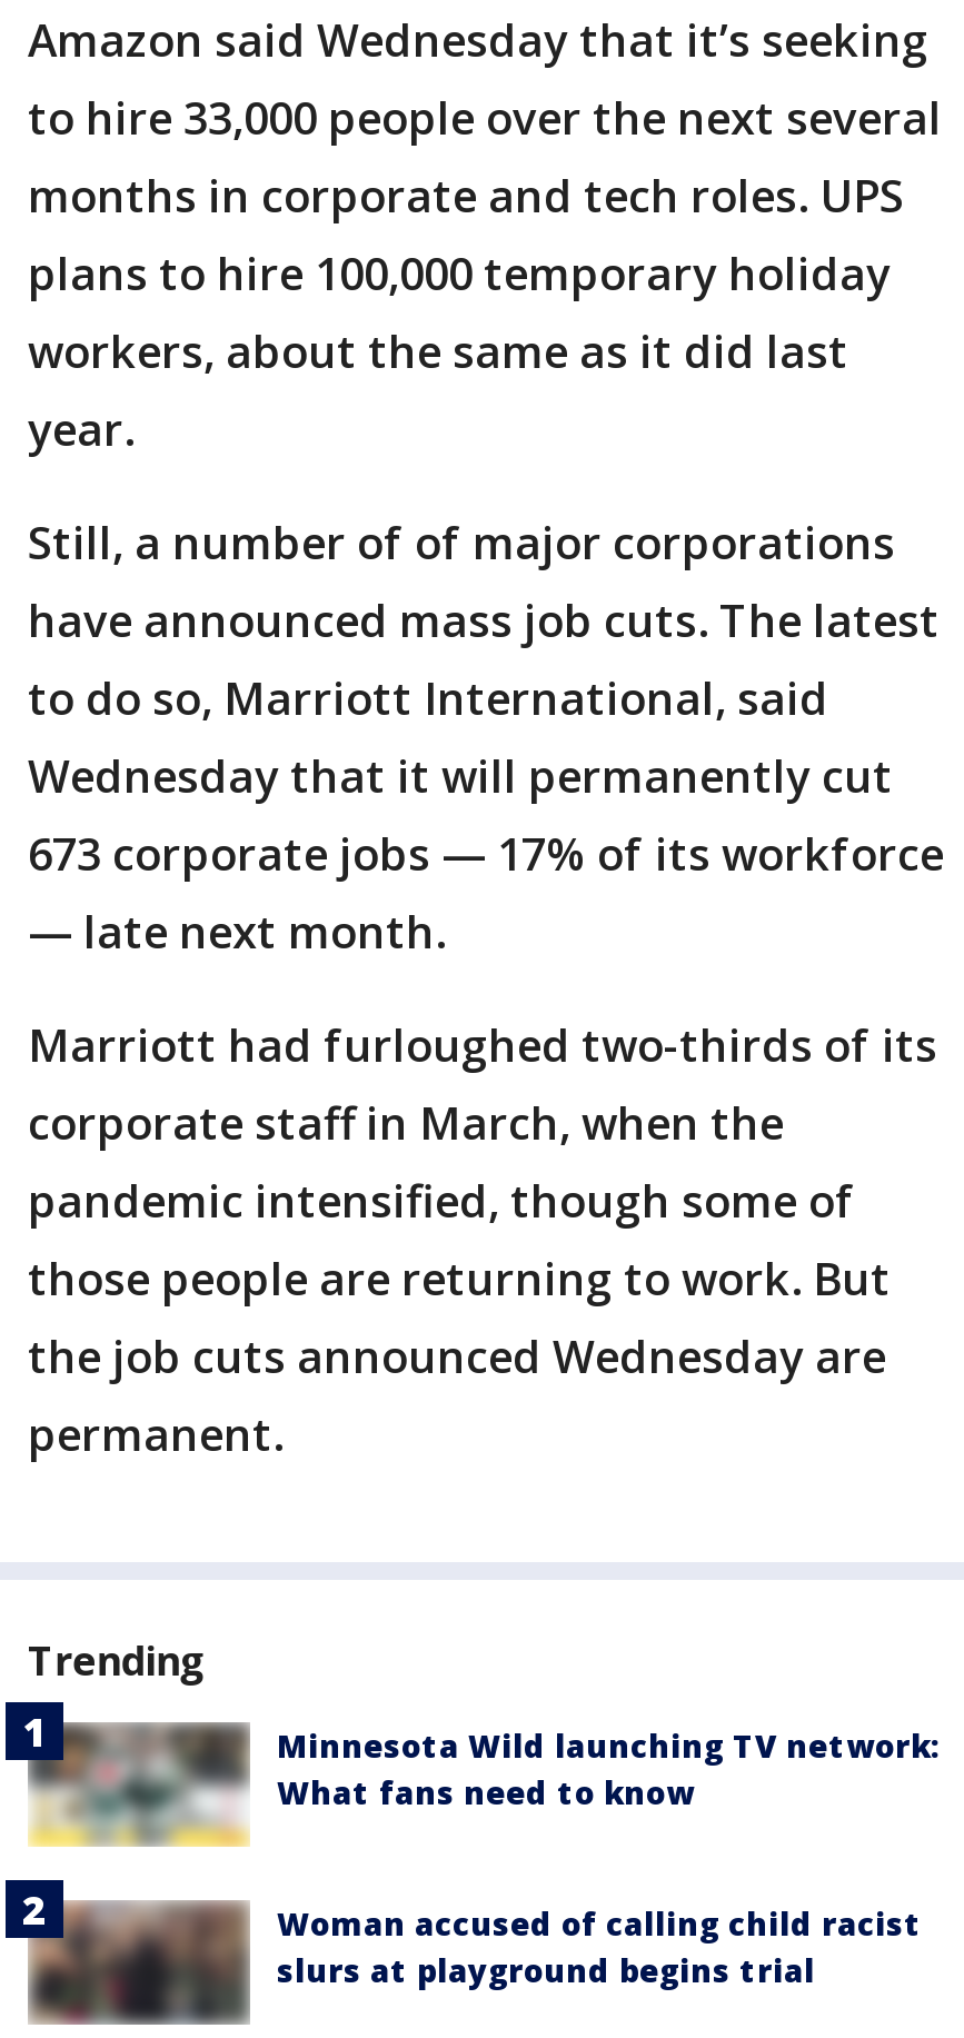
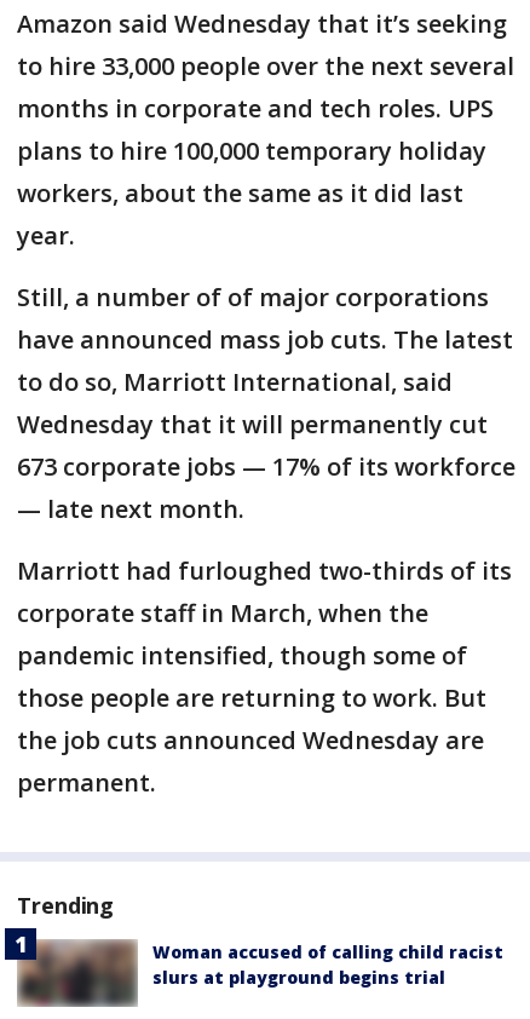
[28,1718,940,1849] [image] | Minnesota Wild launching TV network: | What fans need to know -> none

